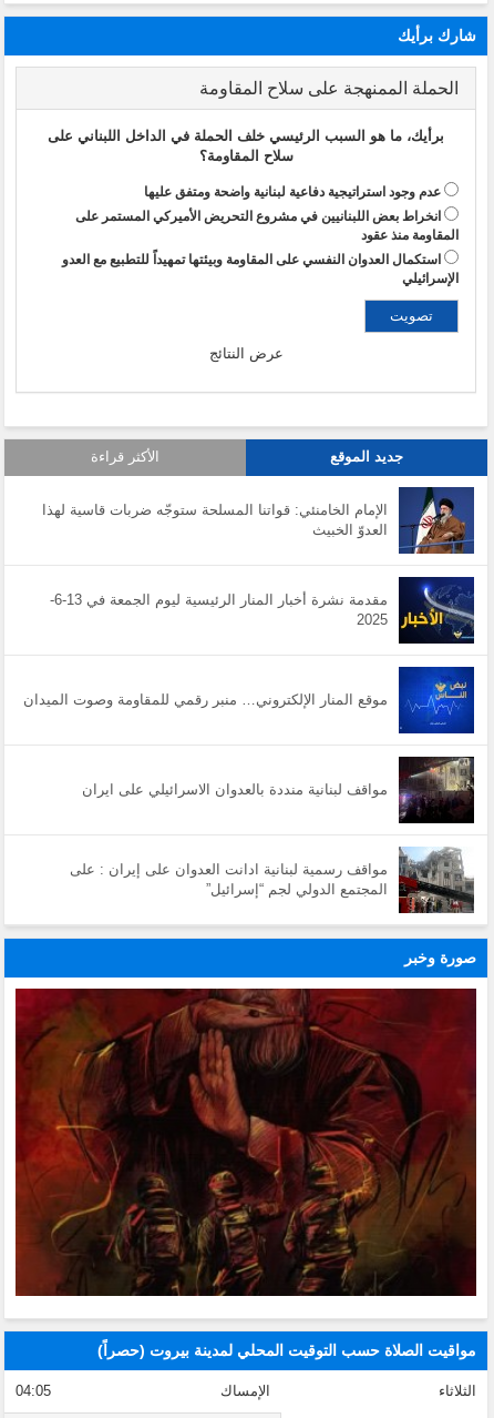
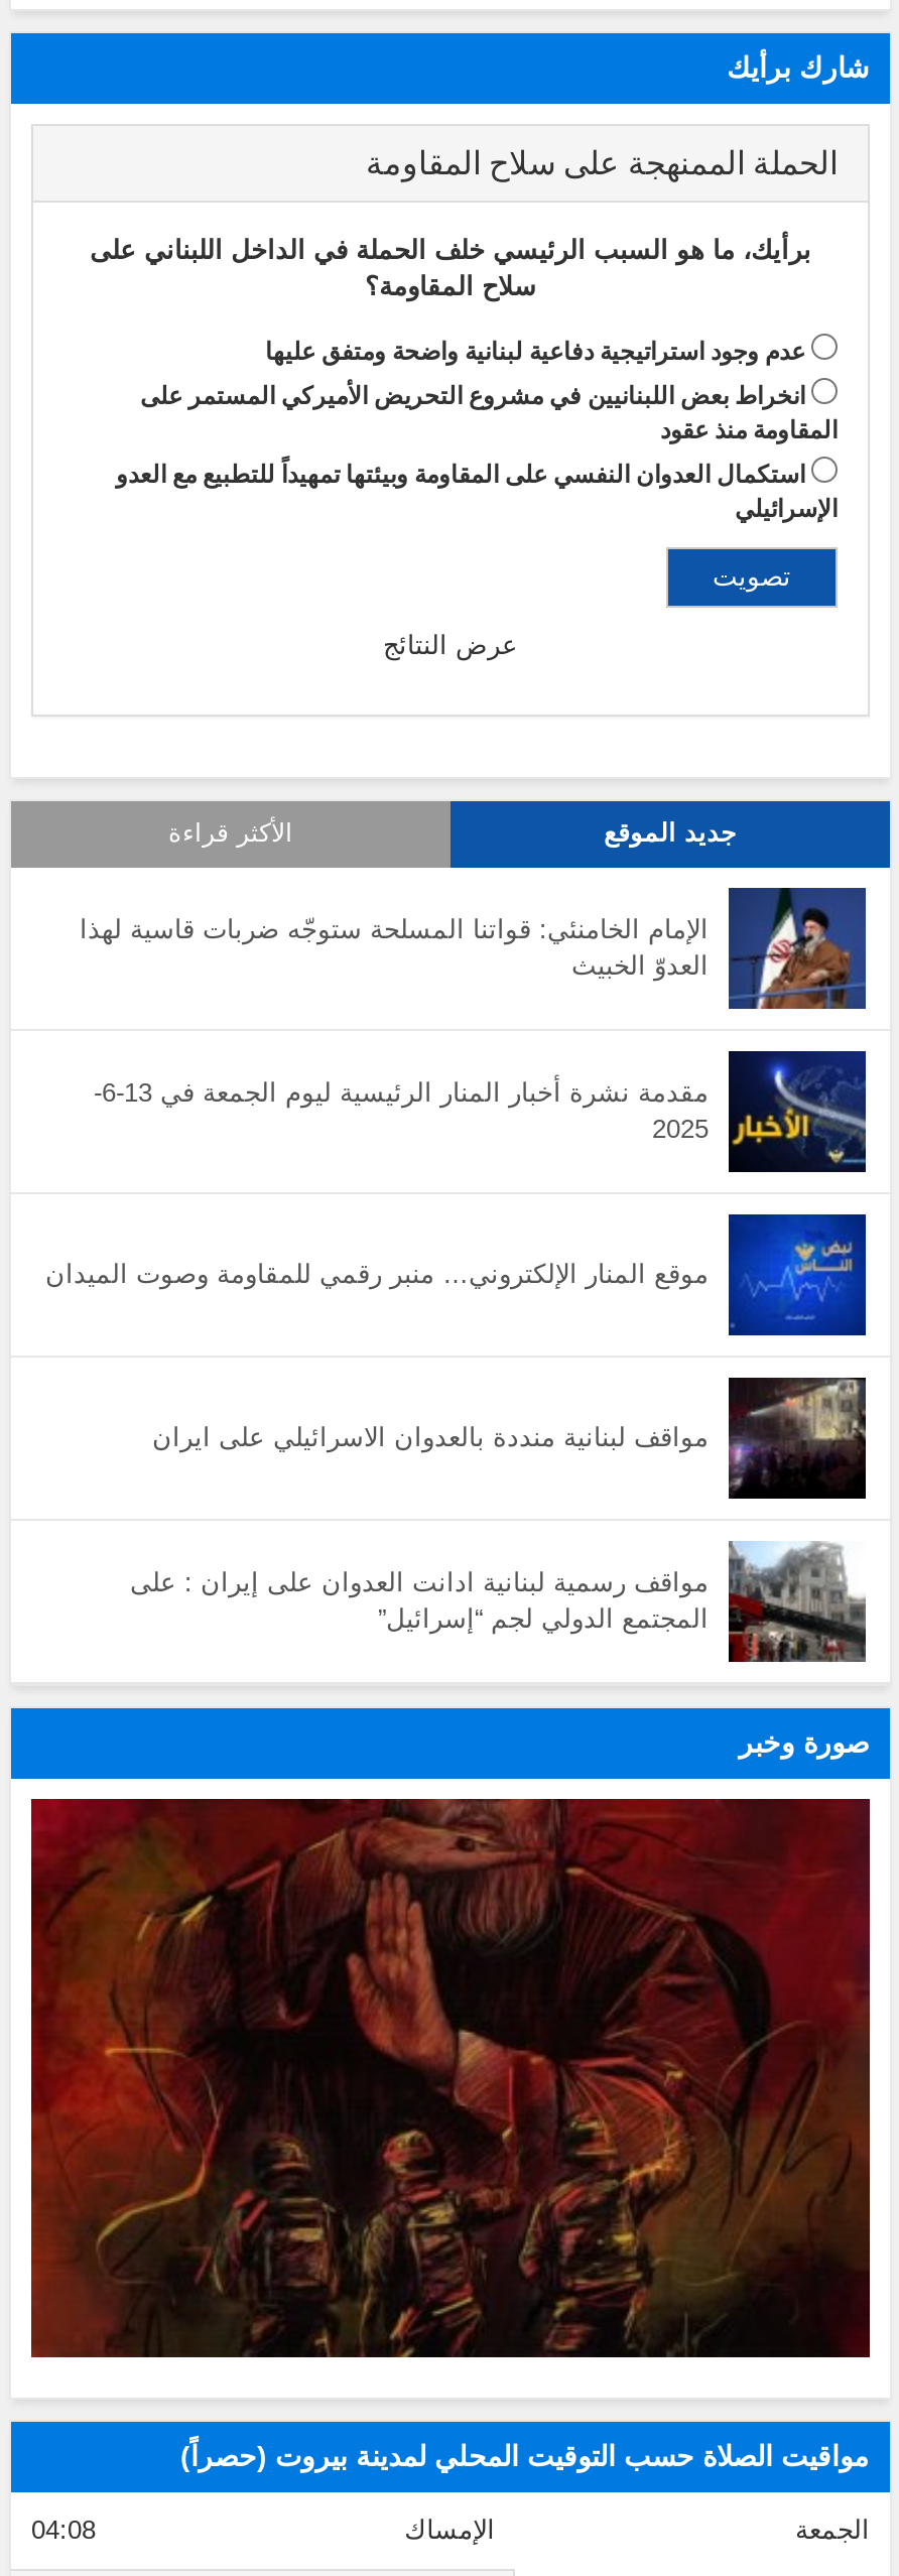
[17,1383,52,1400] 04:05 -> [33,2515,98,2546] 04:08
[440,1383,477,1400] الثلاثاء -> [797,2515,872,2546] الجمعة

